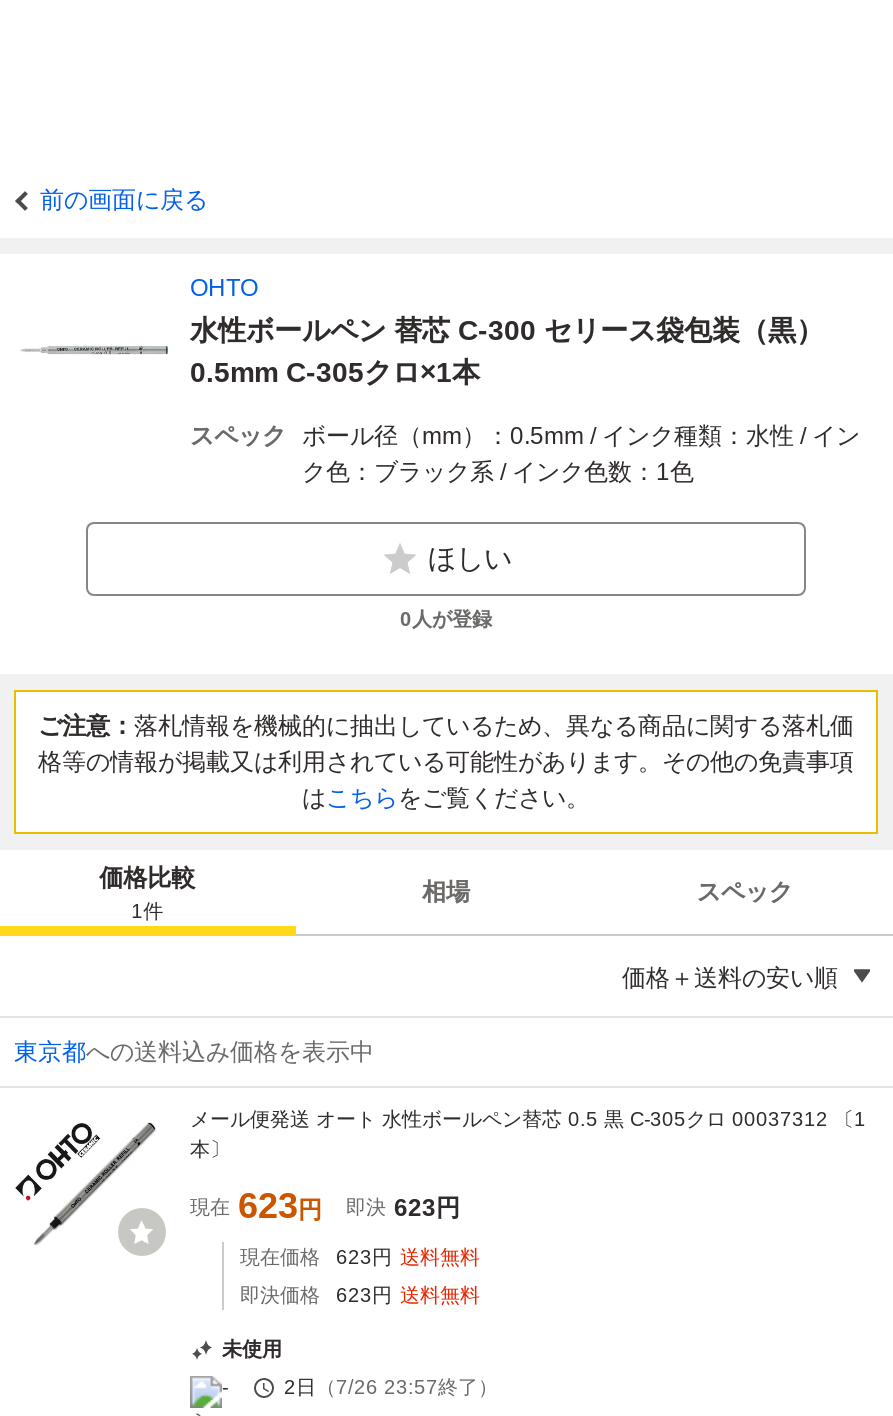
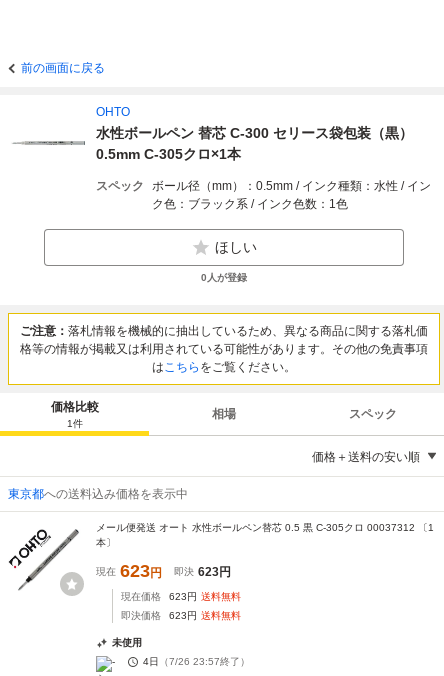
[284,1376,498,1398] 2日（7/26 23:57終了） -> [143,656,250,667] 4日（7/26 23:57終了）

